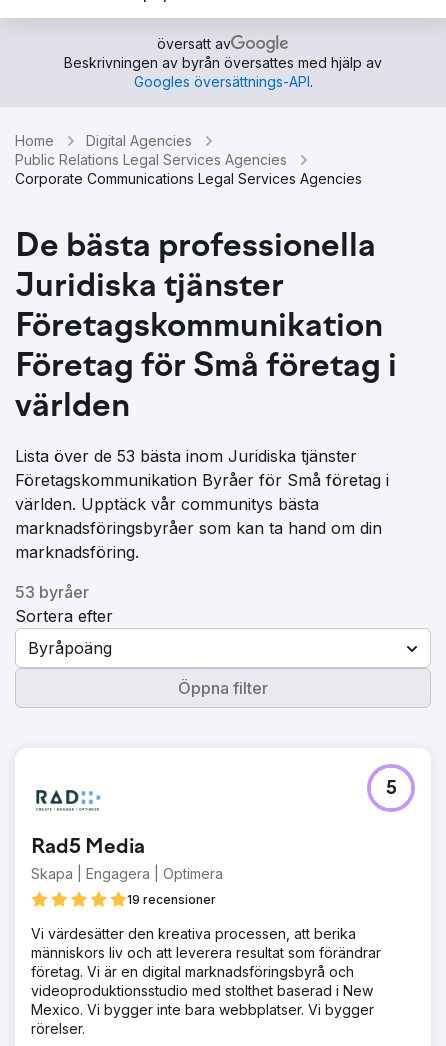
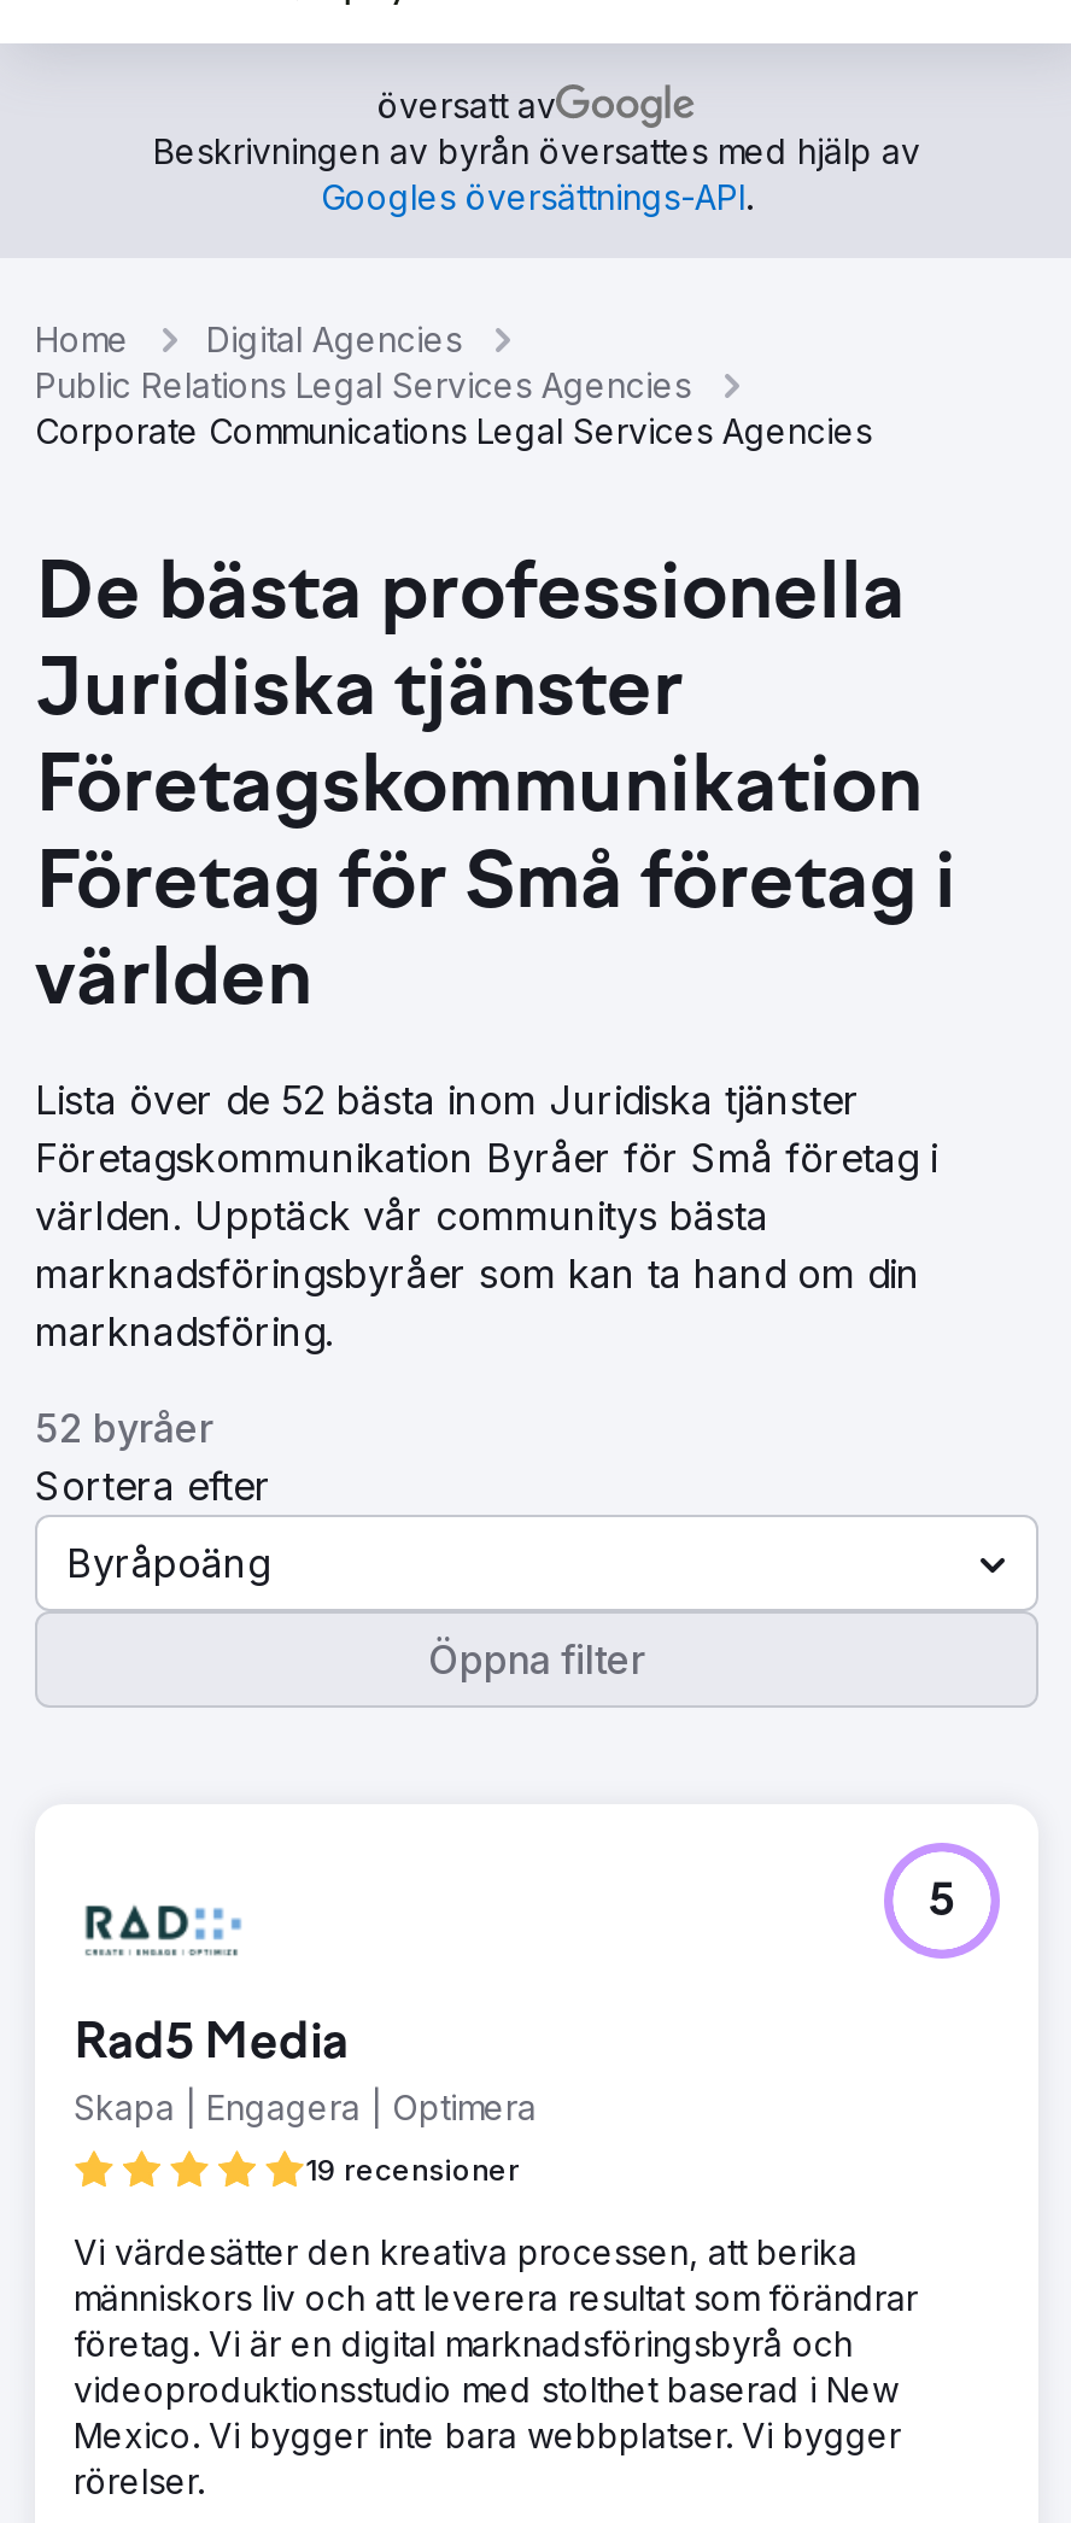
[15,446,357,466] Lista över de 53 bästa inom Juridiska tjänster -> [35,1076,860,1124] Lista över de 52 bästa inom Juridiska tjänster
[15,582,89,602] 53 byråer -> [35,1404,213,1452] 52 byråer

